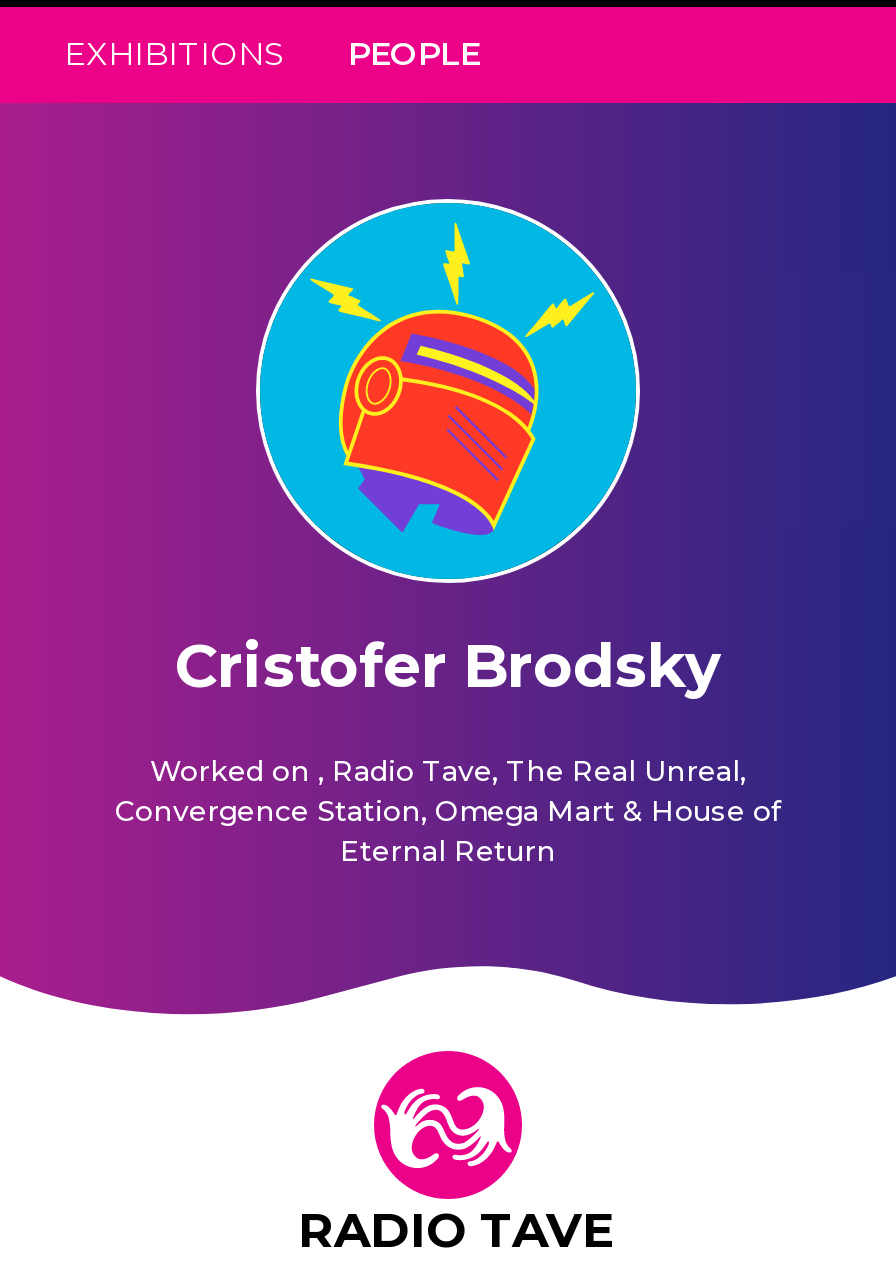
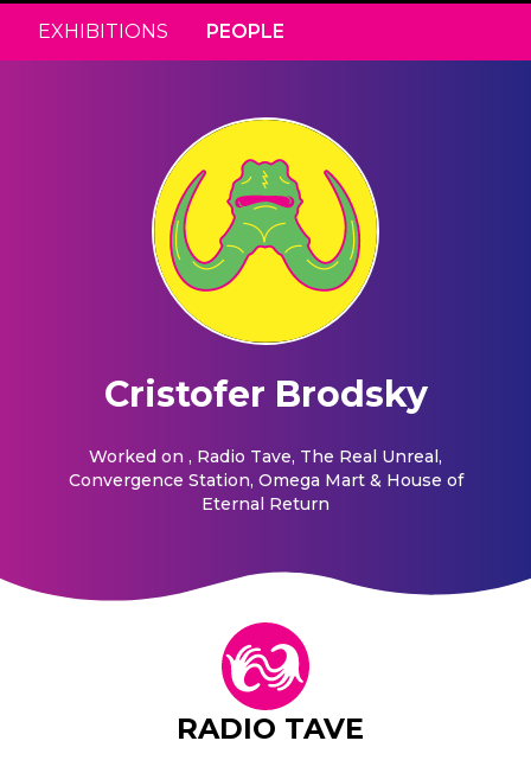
[258,201,638,581] [image] -> [153,119,378,344] [image]

